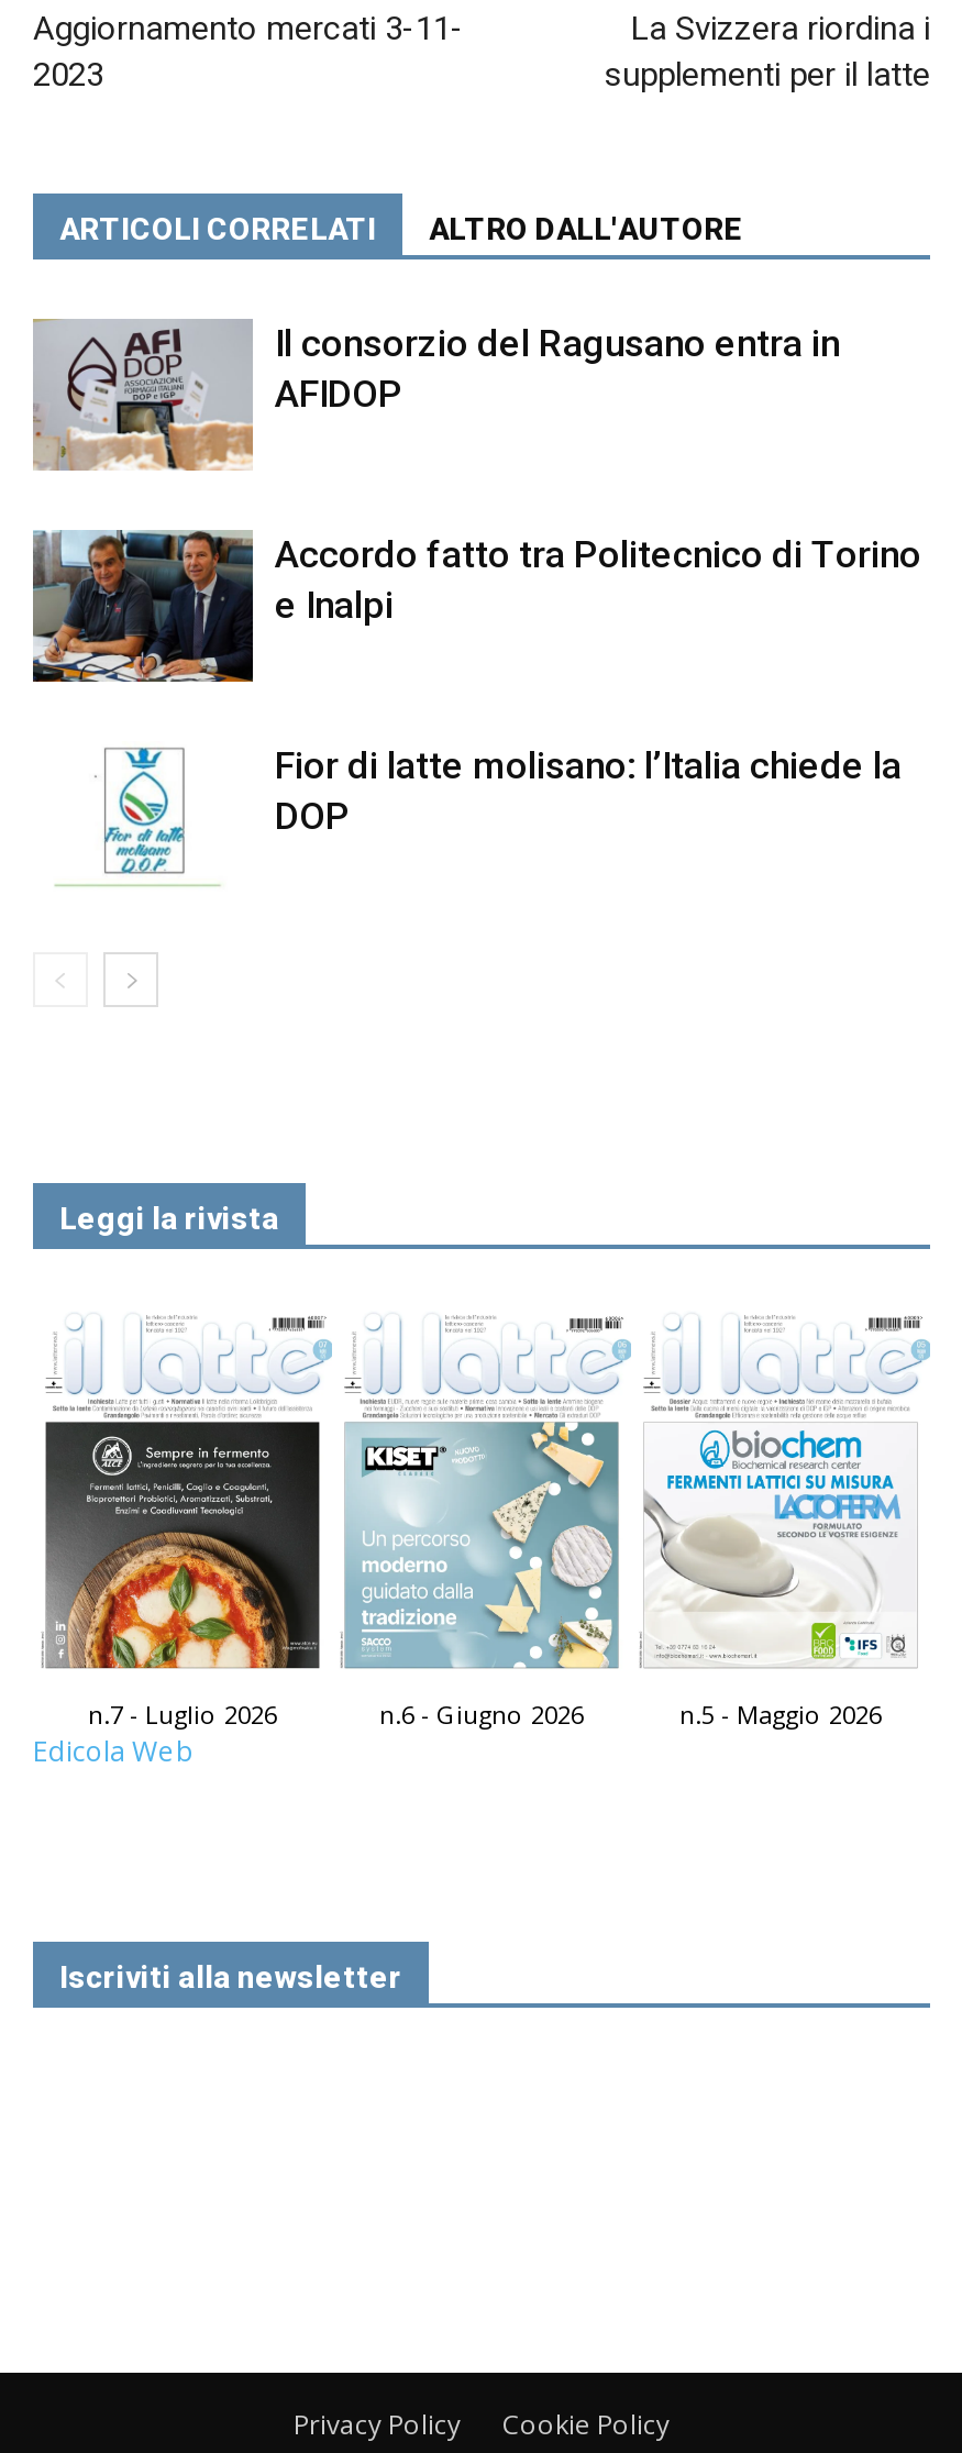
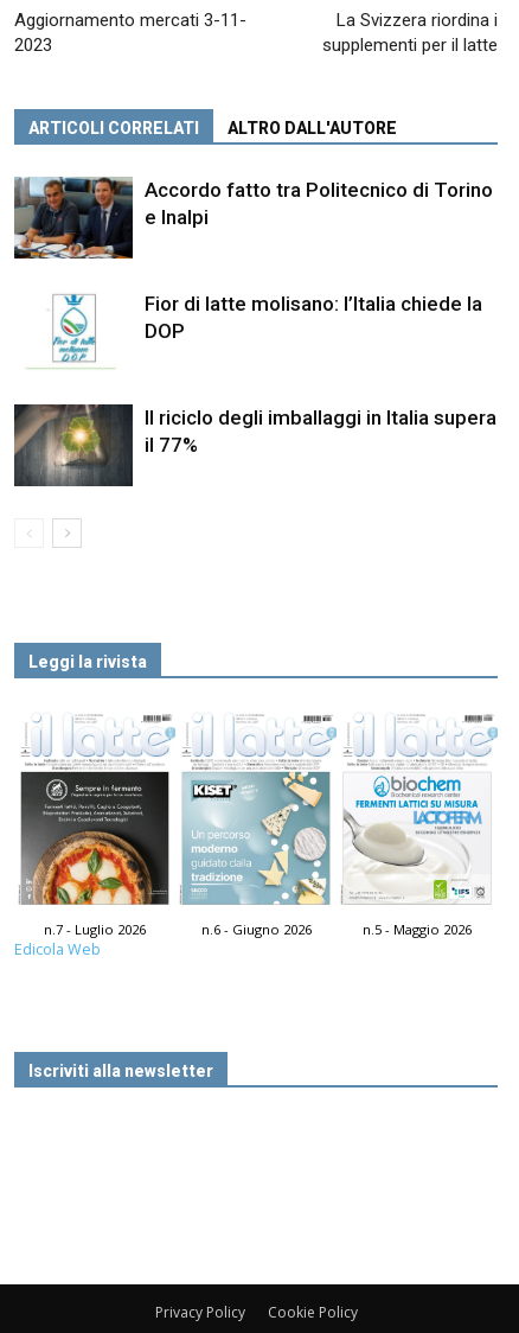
[33,319,840,471] [image] | Il consorzio del Ragusano entra in | AFIDOP -> none
moved [29,528,921,838] -> [12,176,493,343]: [image] | Accordo fatto tra Politecnico di Torino | e Inalpi | Fior di latte molisano: l’Italia chiede la | DOP
none -> [13,403,496,487] [image] | Il riciclo degli imballaggi in Italia supera | il 77%

